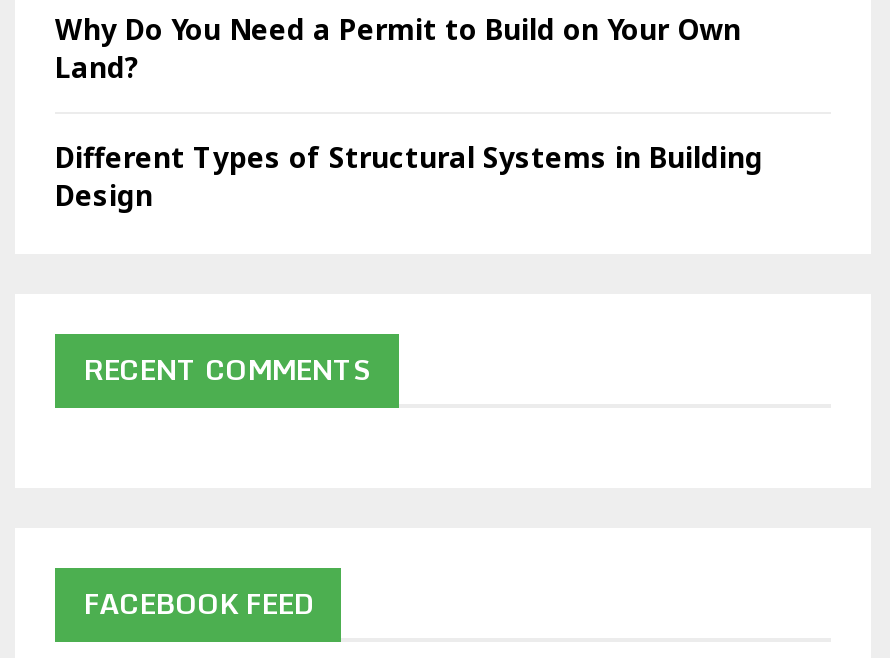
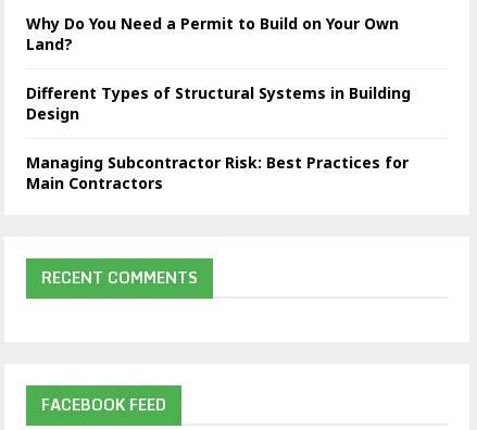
none -> [26,153,409,194] Managing Subcontractor Risk: Best Practices for | Main Contractors

